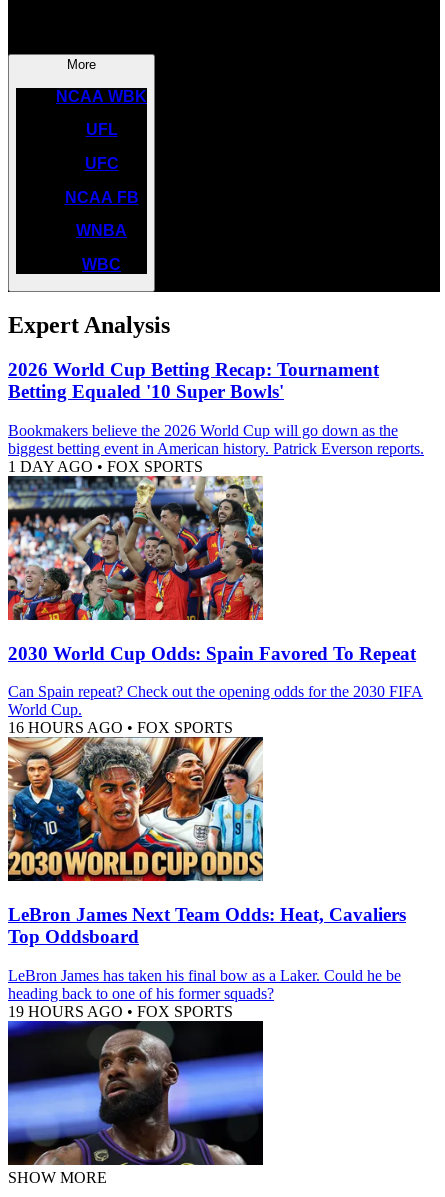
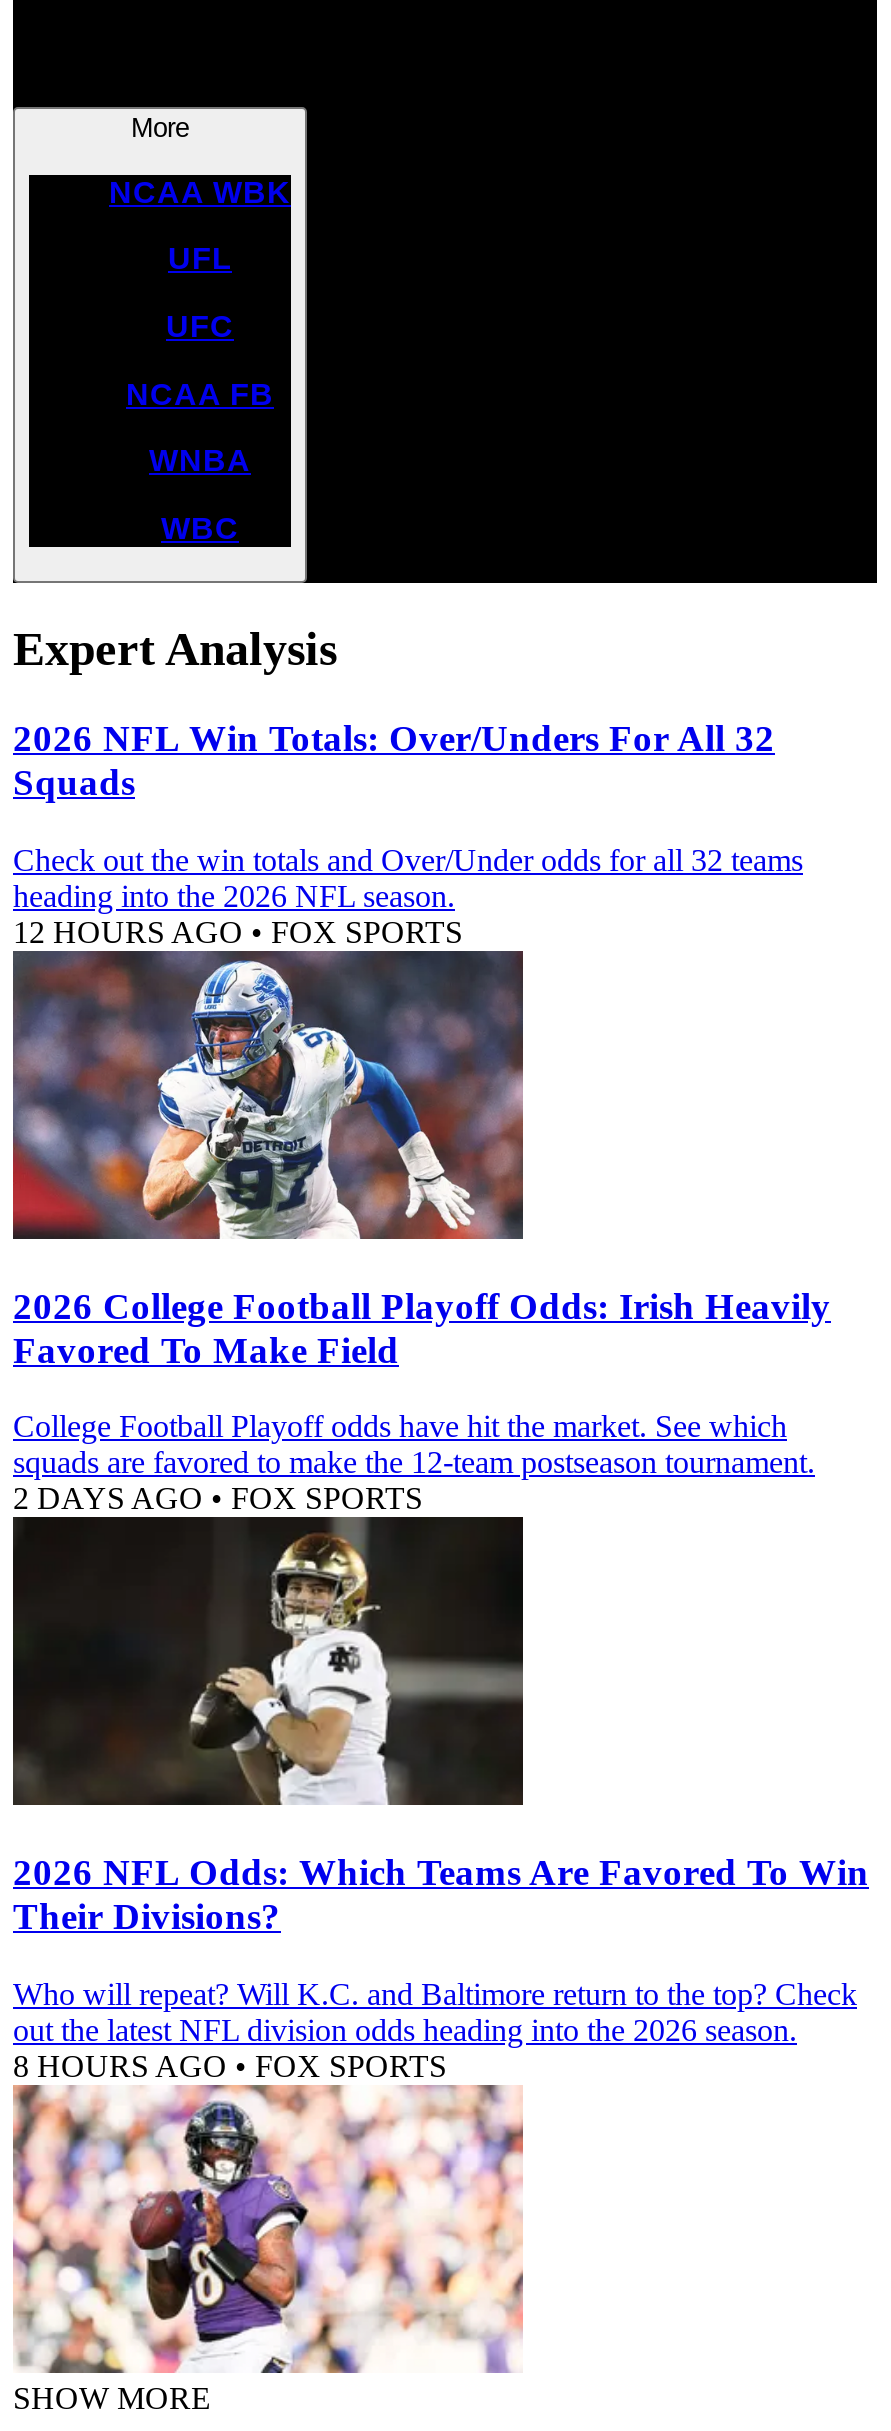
[8,359,379,402] 2026 World Cup Betting Recap: Tournament | Betting Equaled '10 Super Bowls' -> [13,717,775,803] 2026 NFL Win Totals: Over/Unders For All 32 | Squads
[8,422,424,475] Bookmakers believe the 2026 World Cup will go down as the | biggest betting event in American history. Patrick Everson reports. | 1 DAY AGO • FOX SPORTS -> [13,843,803,949] Check out the win totals and Over/Under odds for all 32 teams | heading into the 2026 NFL season. | 12 HOURS AGO • FOX SPORTS
[7,476,416,664] [image] | 2030 World Cup Odds: Spain Favored To Repeat -> [11,971,831,1370] [image] | 2026 College Football Playoff Odds: Irish Heavily | Favored To Make Field
[8,683,423,736] Can Spain repeat? Check out the opening odds for the 2030 FIFA | World Cup. | 16 HOURS AGO • FOX SPORTS -> [13,1410,815,1516] College Football Playoff odds have hit the market. See which | squads are favored to make the 12-team postseason tournament. | 2 DAYS AGO • FOX SPORTS
[7,748,406,947] [image] | LeBron James Next Team Odds: Heat, Cavaliers | Top Oddsboard -> [11,1519,869,1937] [image] | 2026 NFL Odds: Which Teams Are Favored To Win | Their Divisions?
[8,967,401,1020] LeBron James has taken his final bow as a Laker. Could he be | heading back to one of his former squads? | 19 HOURS AGO • FOX SPORTS -> [13,1977,857,2083] Who will repeat? Will K.C. and Baltimore return to the top? Check | out the latest NFL division odds heading into the 2026 season. | 8 HOURS AGO • FOX SPORTS
[7,1031,264,1166] [image] -> [11,2085,525,2375] [image]

